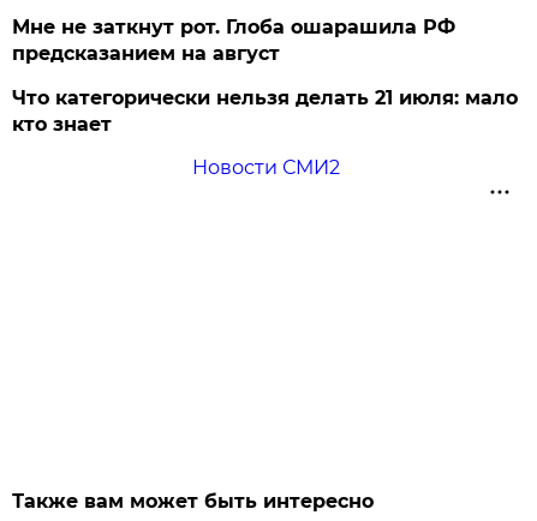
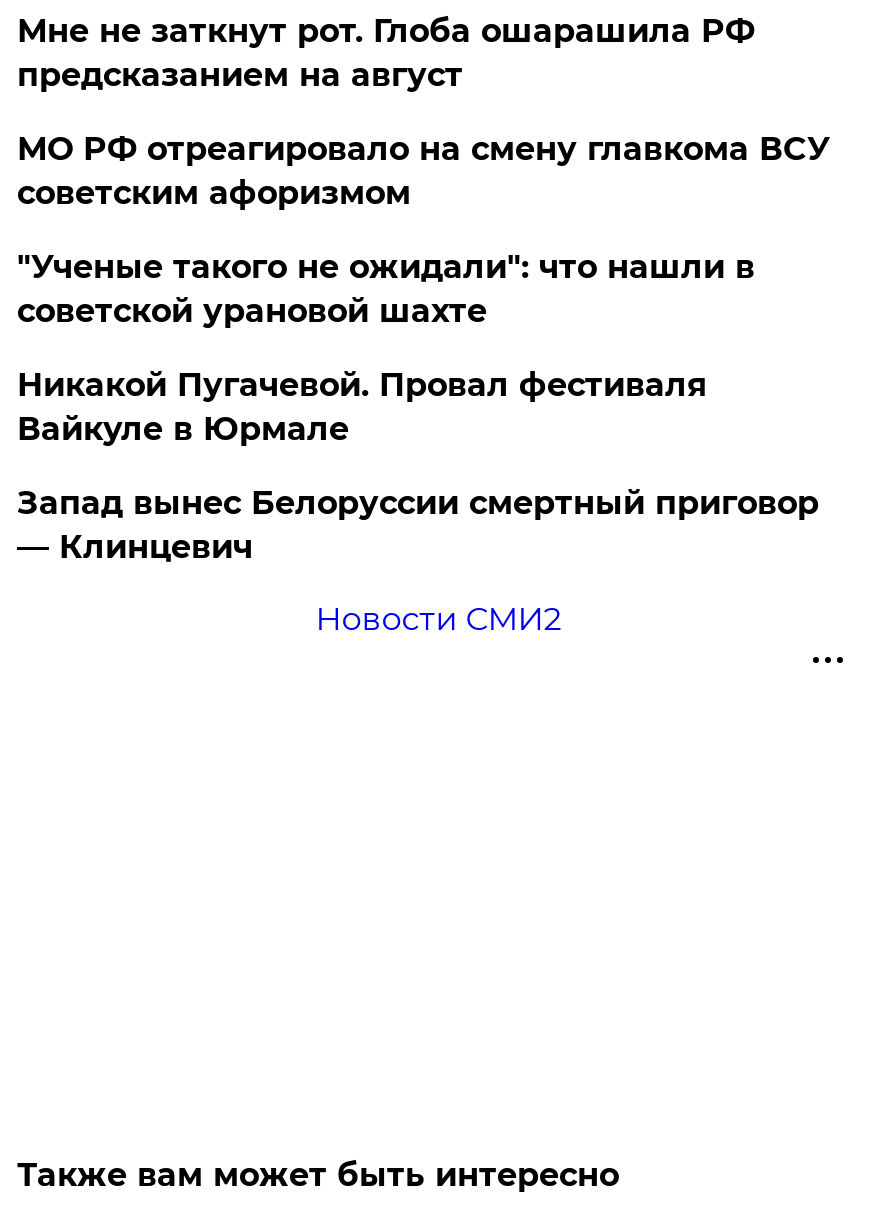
[12,86,518,136] Что категорически нельзя делать 21 июля: мало | кто знает -> [17,130,831,566] МО РФ отреагировало на смену главкома ВСУ | советским афоризмом | "Ученые такого не ожидали": что нашли в | советской урановой шахте | Никакой Пугачевой. Провал фестиваля | Вайкуле в Юрмале | Запад вынес Белоруссии смертный приговор | — Клинцевич

